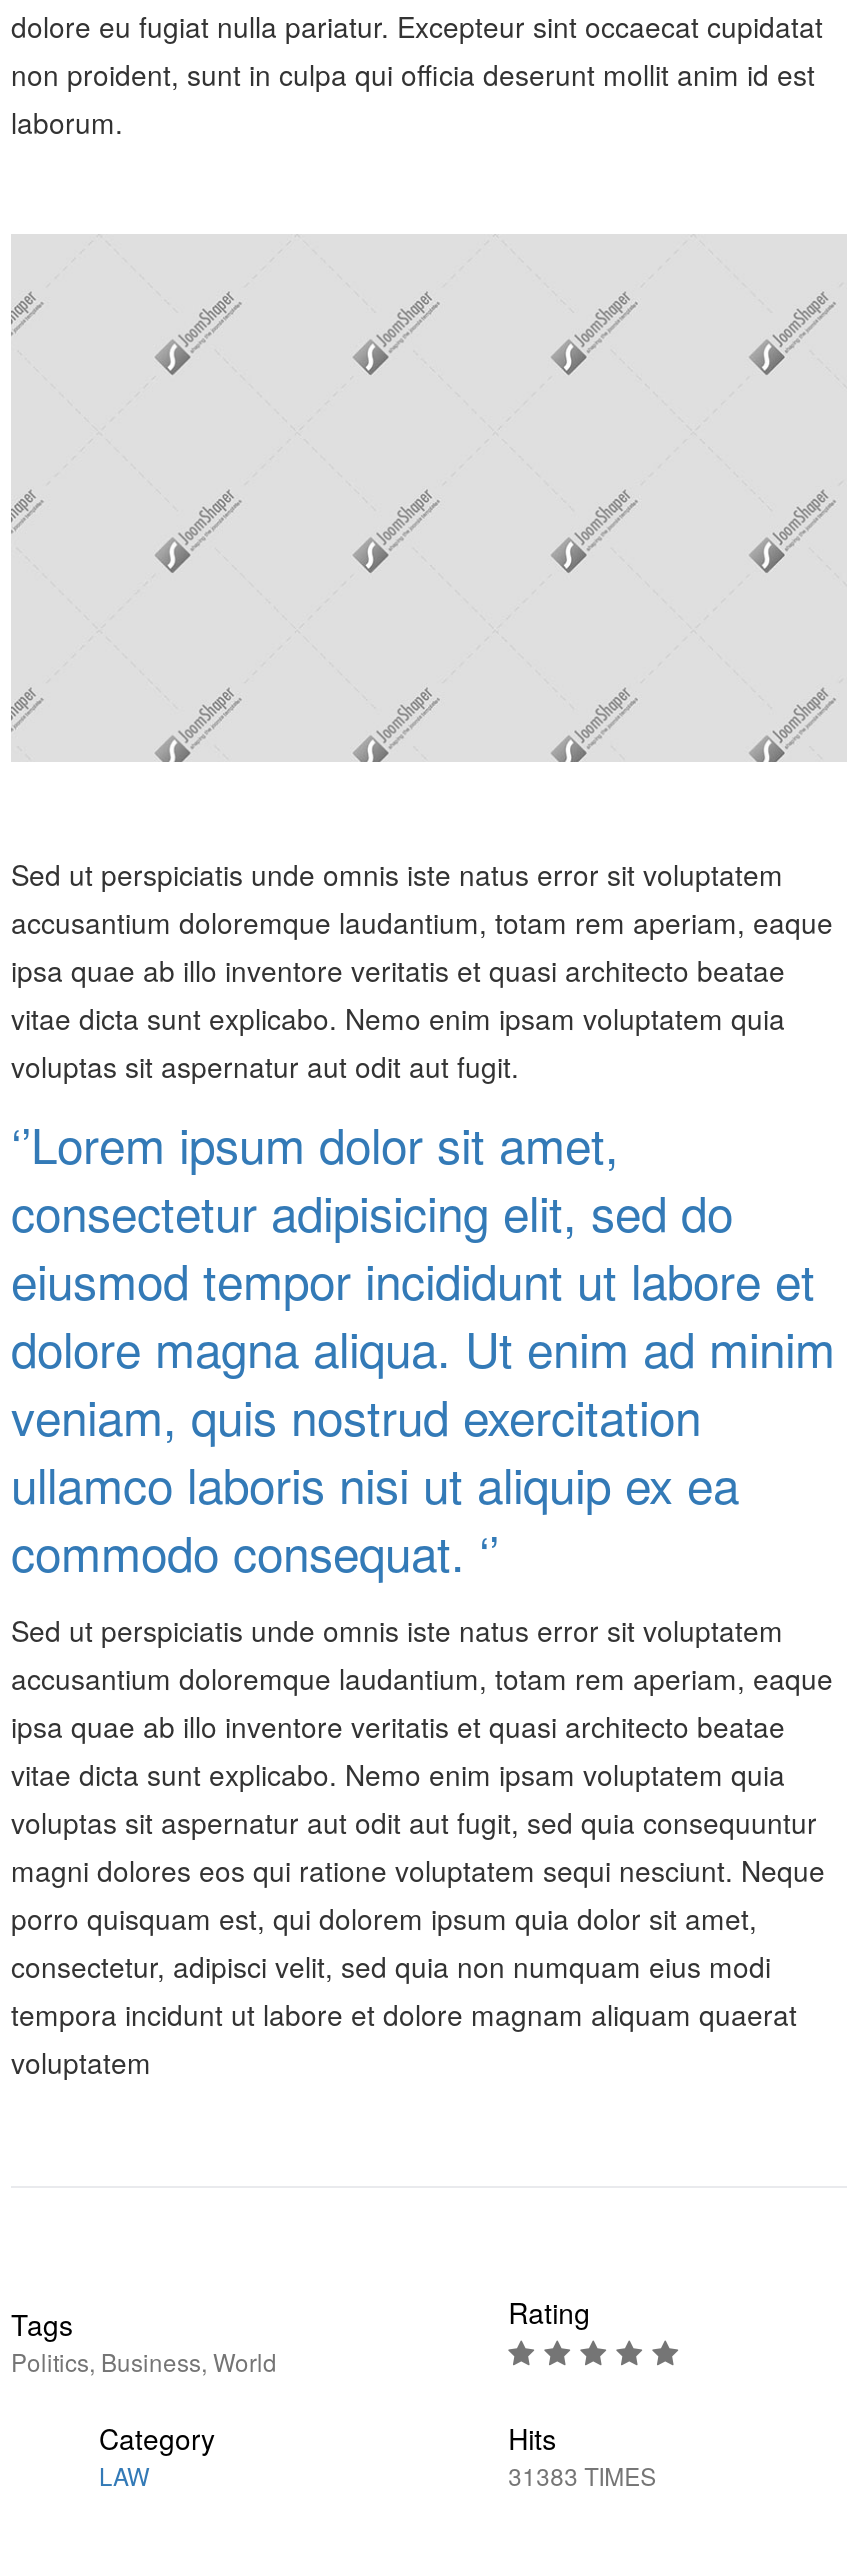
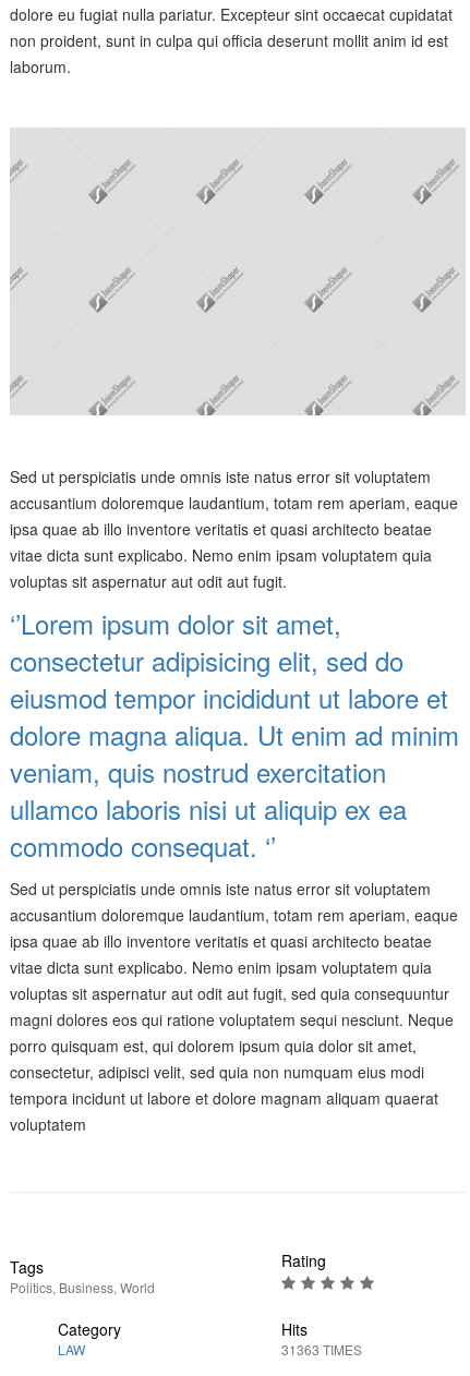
[508,2459,656,2493] 31383 TIMES -> [281,1340,362,1359] 31363 TIMES

